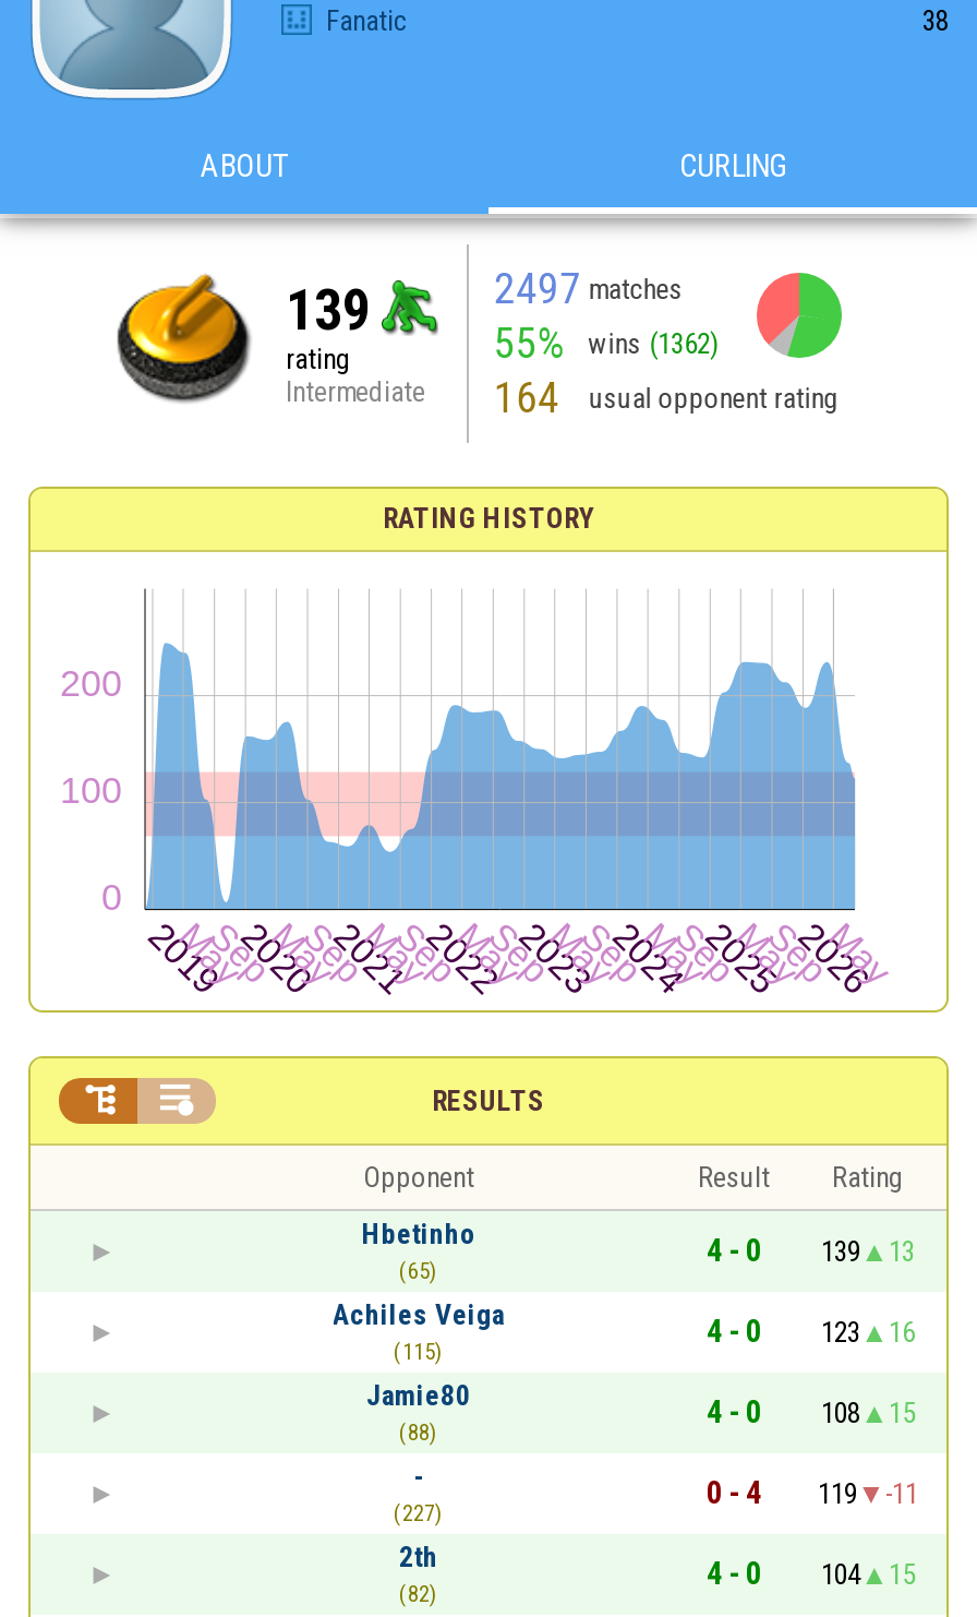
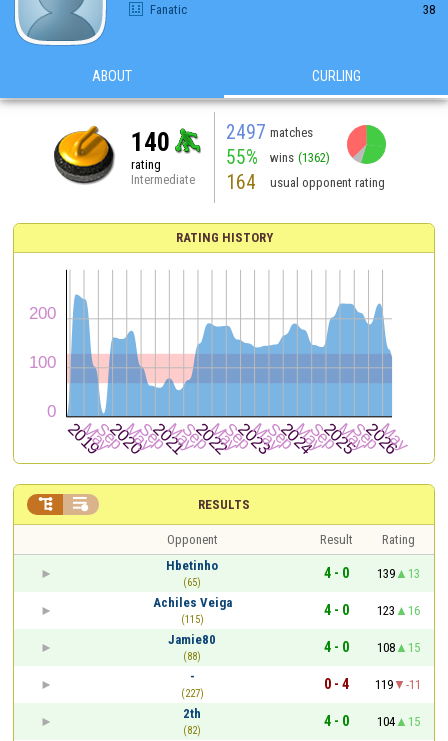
[286,276,371,342] 139 -> [131,126,170,156] 140

